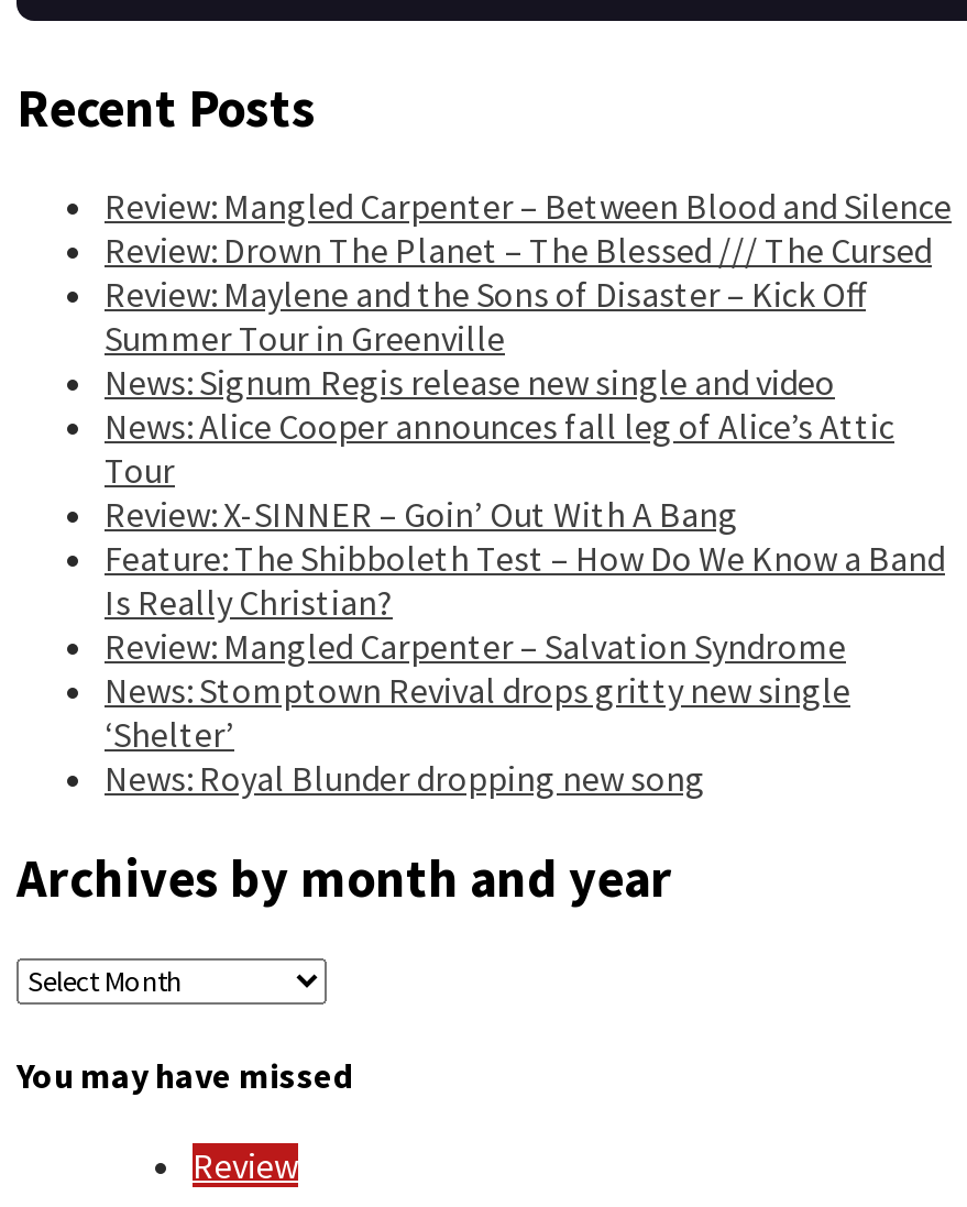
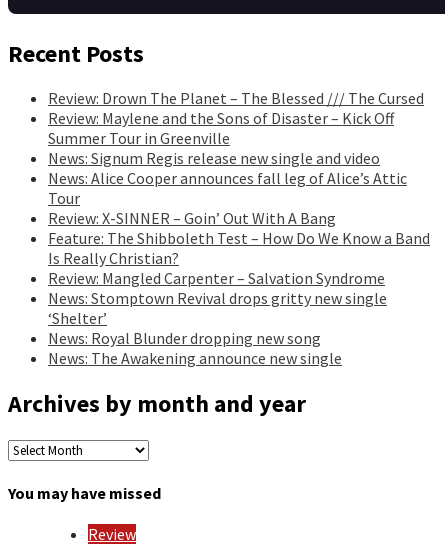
[105,185,952,229] Review: Mangled Carpenter – Between Blood and Silence -> none
moved [105,229,945,801] -> [48,88,430,348]: Review: Drown The Planet – The Blessed /// The Cursed | Review: Maylene and the Sons of Disaster – Kick Off | Summer Tour in Greenville | ... | ‘Shelter’ | News: Royal Blunder dropping new song
none -> [48,348,342,368] News: The Awakening announce new single

